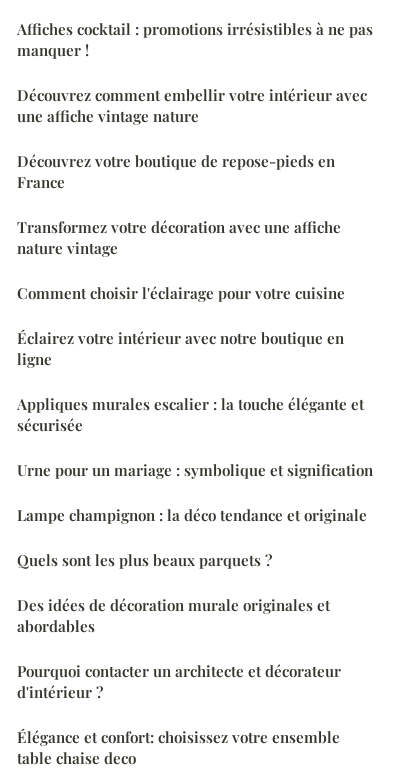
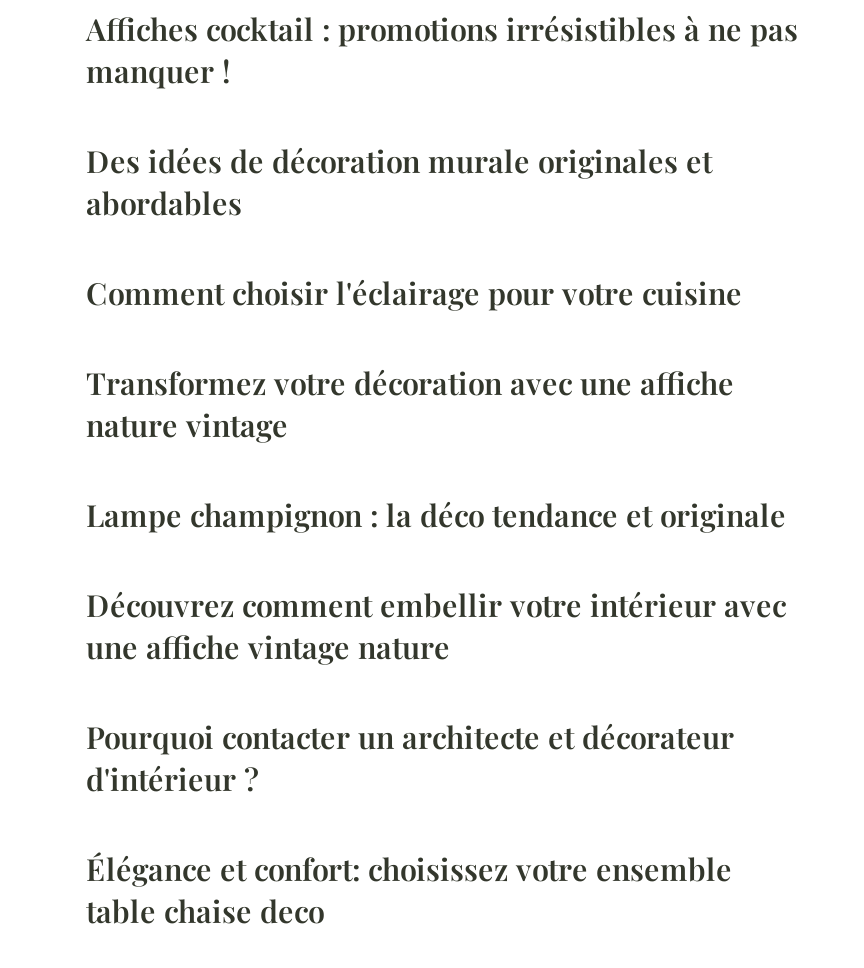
moved [17,85,367,126] -> [86,585,786,667]: Découvrez comment embellir votre intérieur avec | une affiche vintage nature
[17,151,373,570] Découvrez votre boutique de repose-pieds en | France | Éclairez votre intérieur avec notre boutique en | ligne | Appliques murales escalier : la touche élégante et | sécurisée | Urne pour un mariage : symbolique et signification | Quels sont les plus beaux parquets ? -> none
moved [17,217,345,303] -> [86,273,742,445]: Transformez votre décoration avec une affiche | nature vintage | Comment choisir l'éclairage pour votre cuisine
moved [17,505,367,525] -> [86,495,786,535]: Lampe champignon : la déco tendance et originale
moved [17,595,330,636] -> [86,141,712,223]: Des idées de décoration murale originales et | abordables

